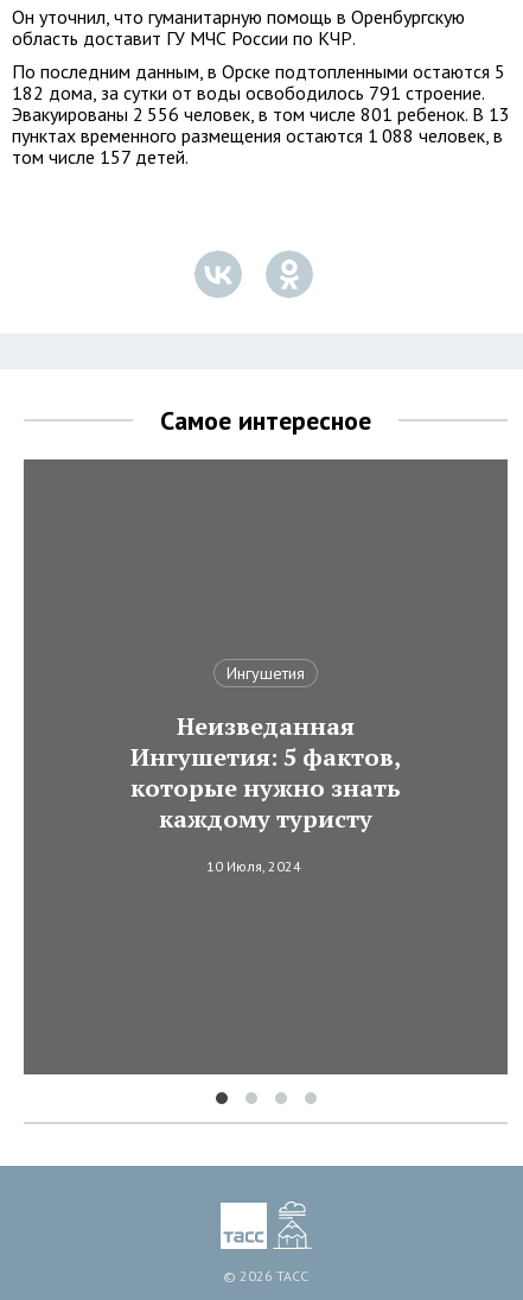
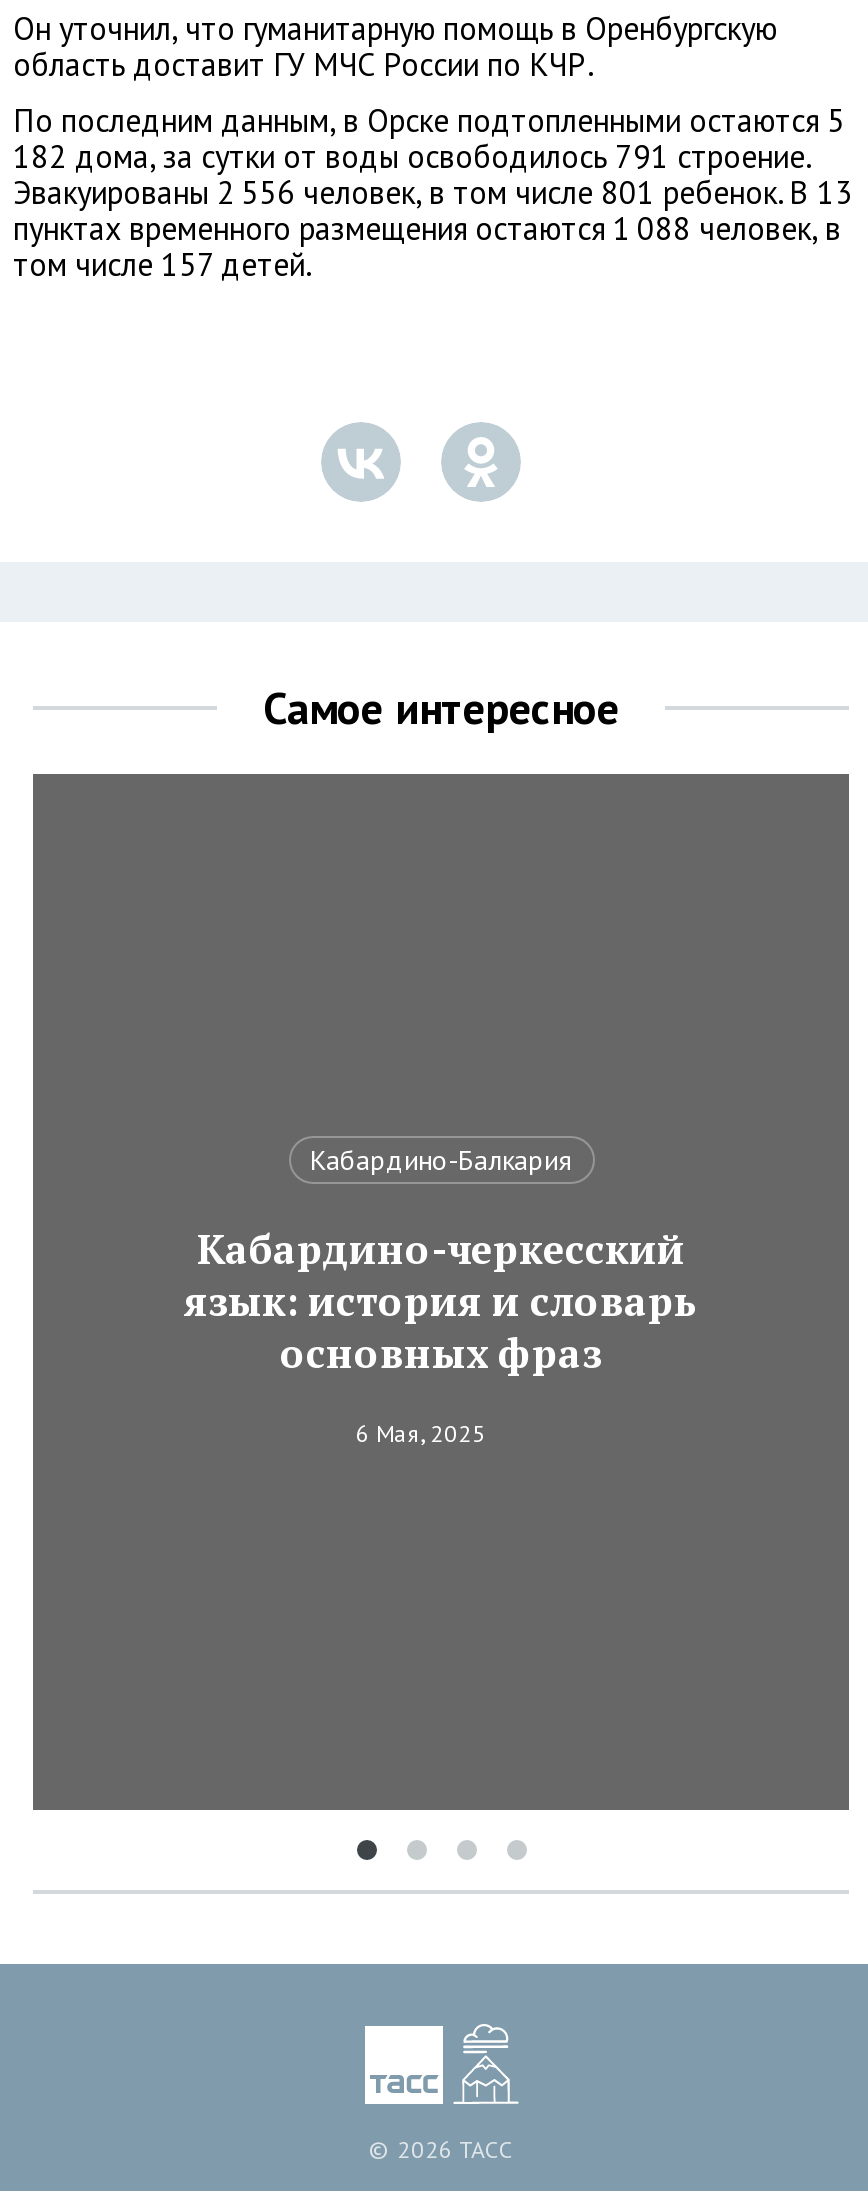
[227,663,305,684] Ингушетия -> [310,1142,572,1178] Кабардино-Балкария
[130,710,401,835] Неизведанная | Ингушетия: 5 фактов, | которые нужно знать | каждому туристу -> [184,1222,698,1380] Кабардино-черкесский | язык: история и словарь | основных фраз
[206,857,301,875] 10 Июля, 2024 -> [356,1418,486,1448] 6 Мая, 2025

